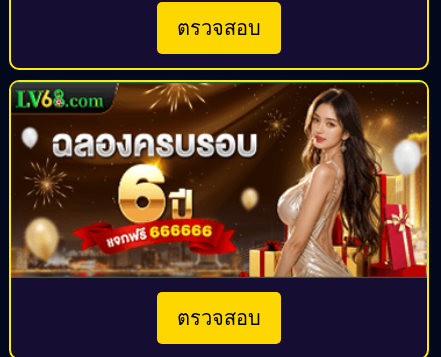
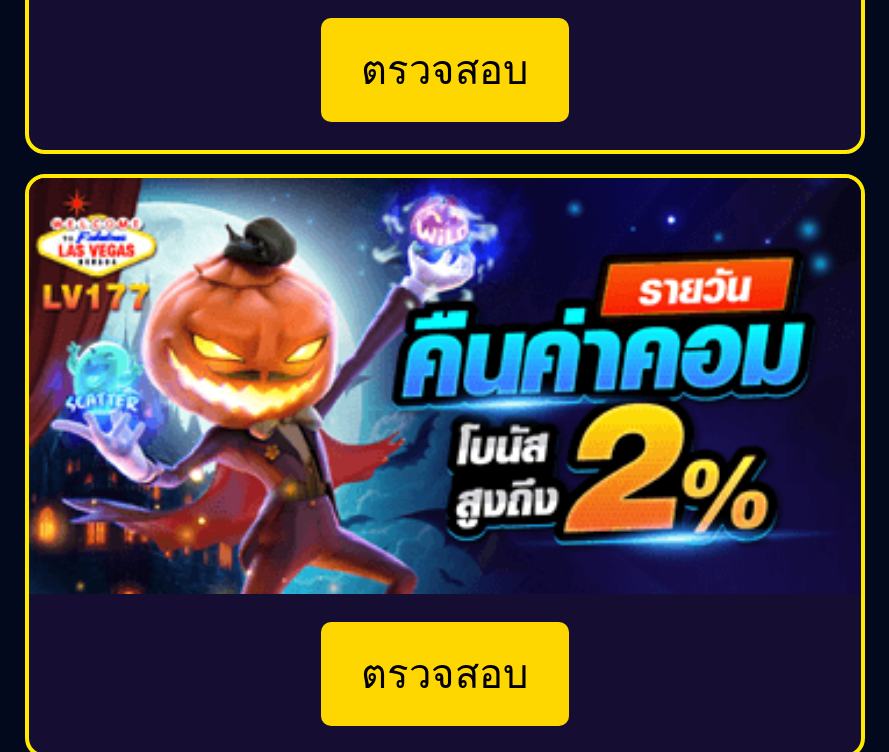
[10,81,428,279] [image] -> [29,173,861,595] [image]

